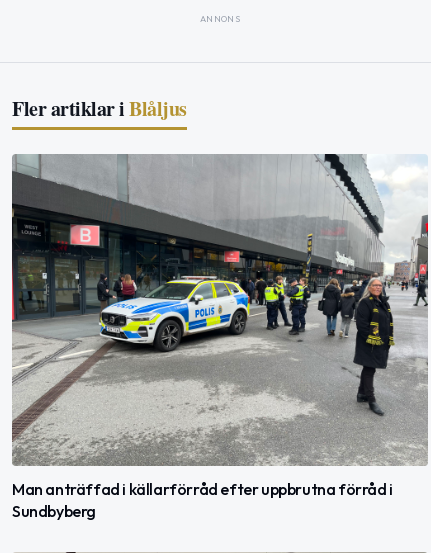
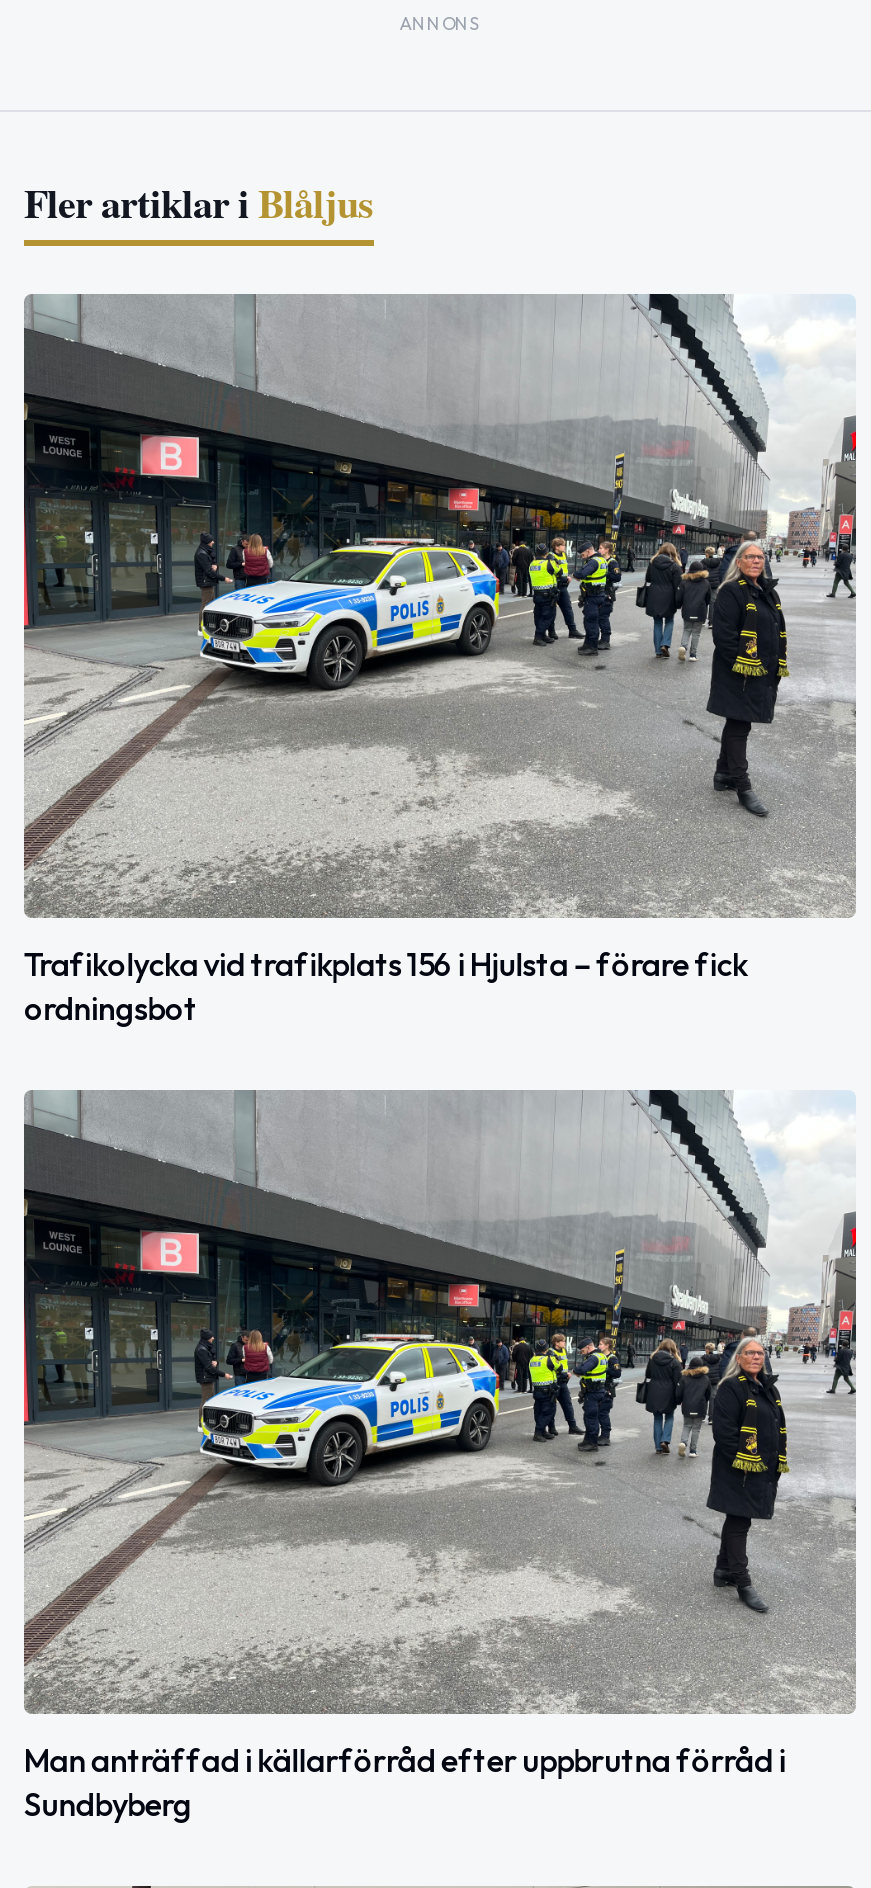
none -> [24,943,747,1027] Trafikolycka vid trafikplats 156 i Hjulsta – förare fick | ordningsbot

